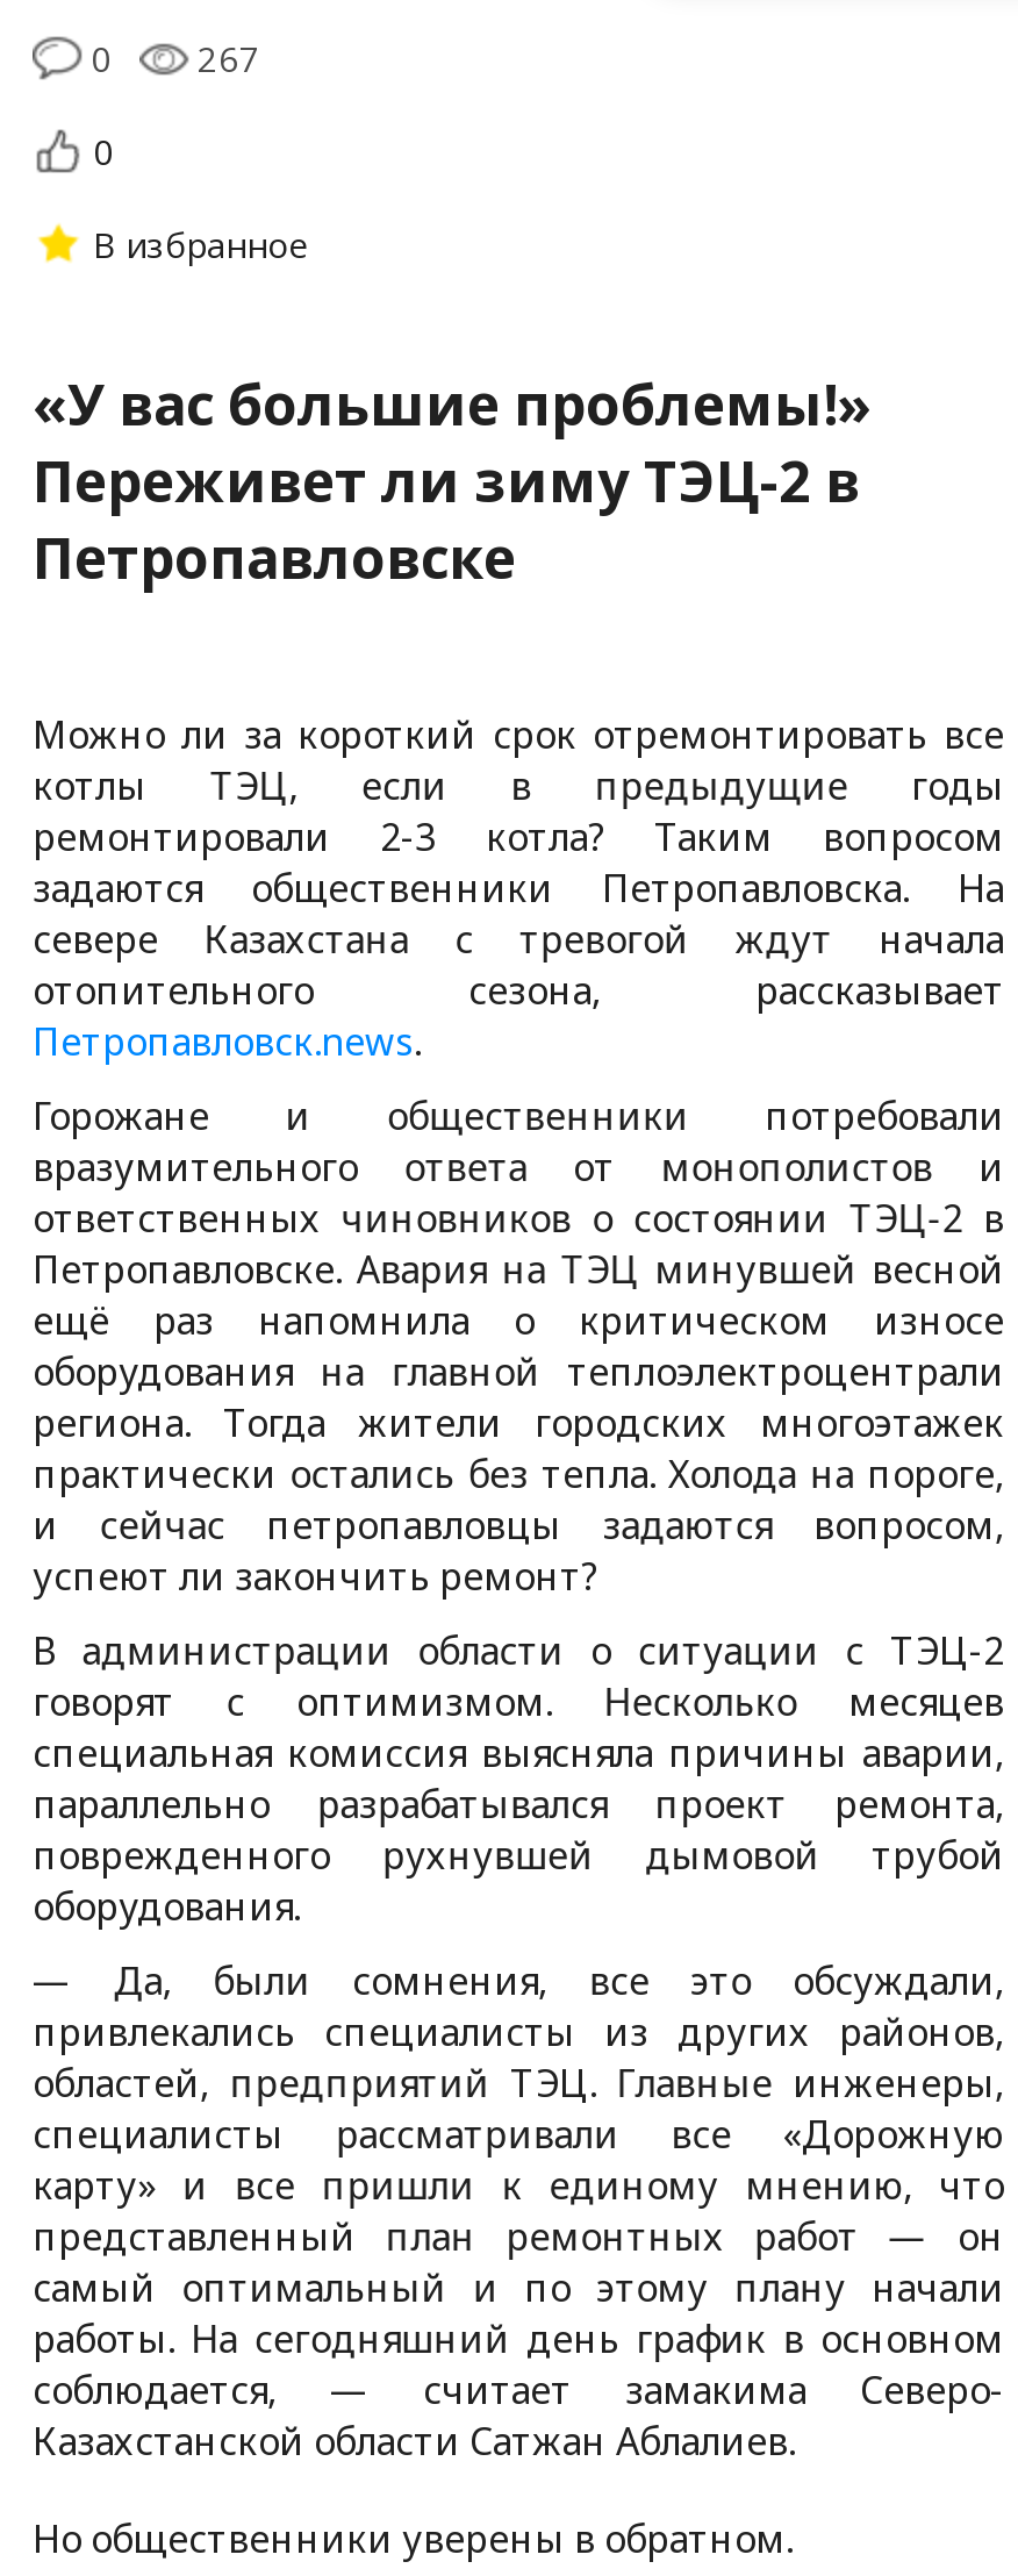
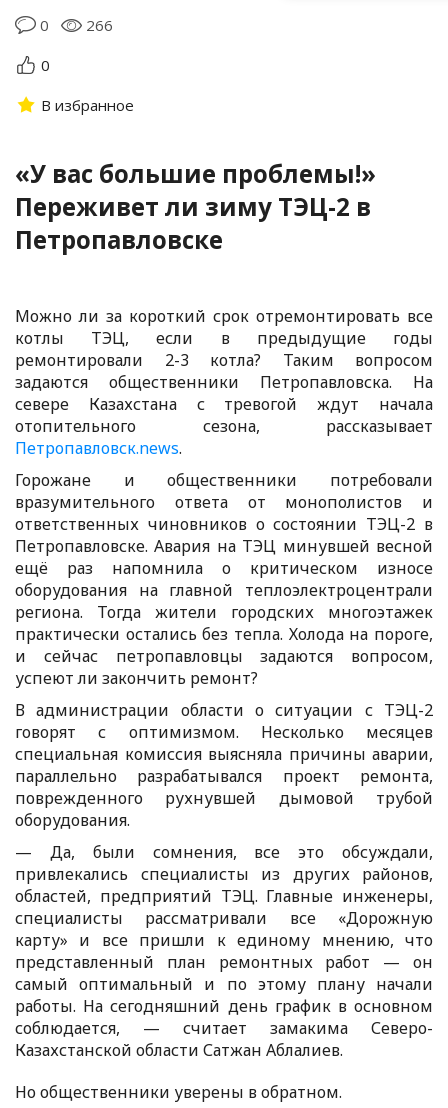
[91,35,260,81] 0 267 -> [40,15,113,35] 0 266

